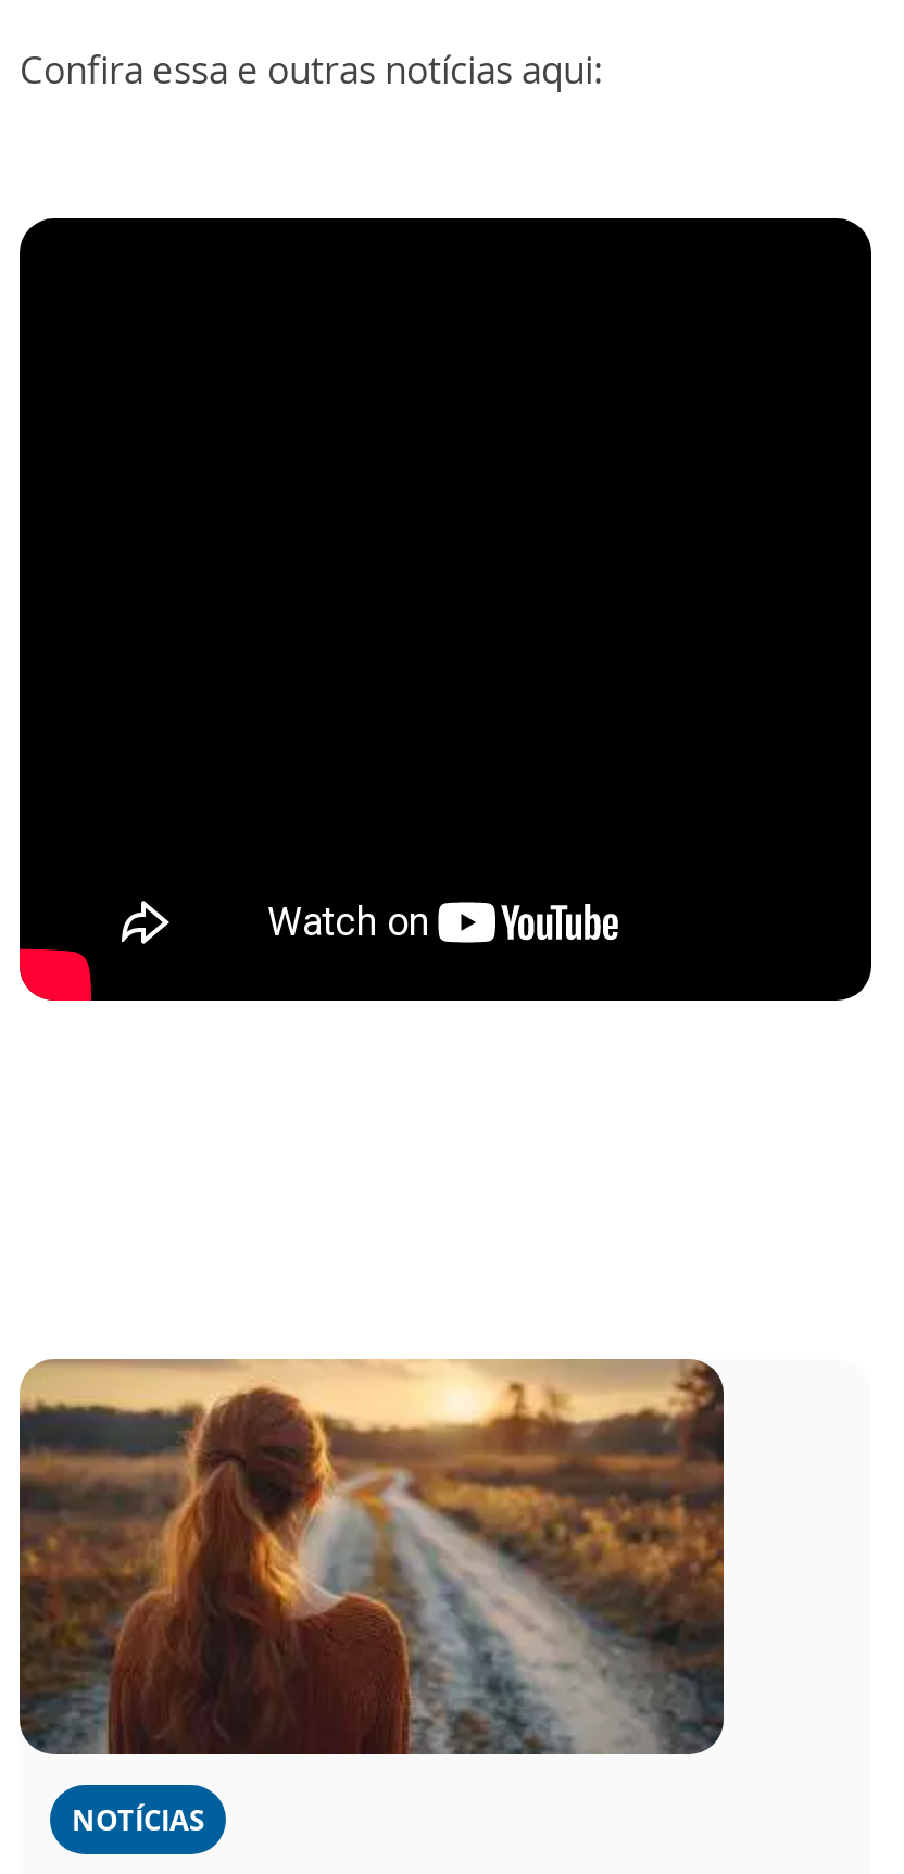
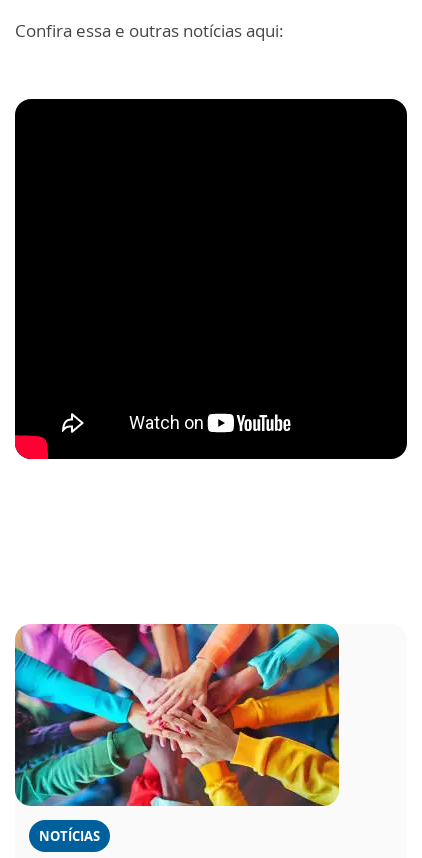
[17,1357,726,1757] [image] -> [14,623,340,807] [image]

